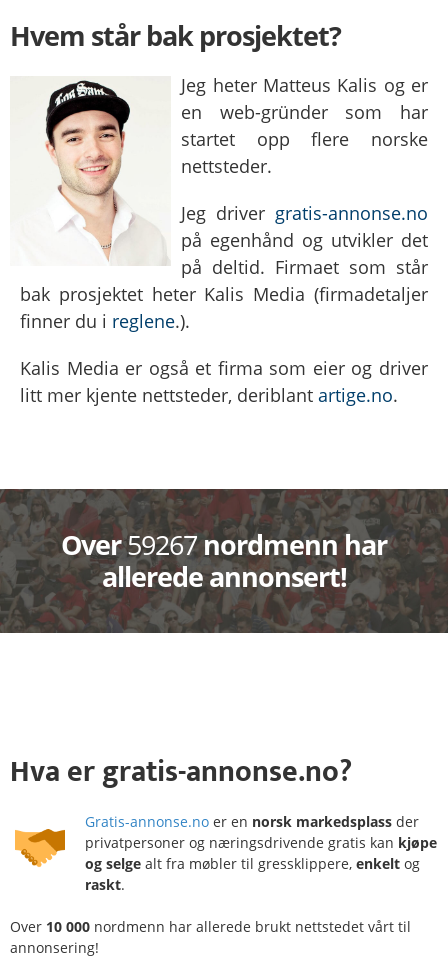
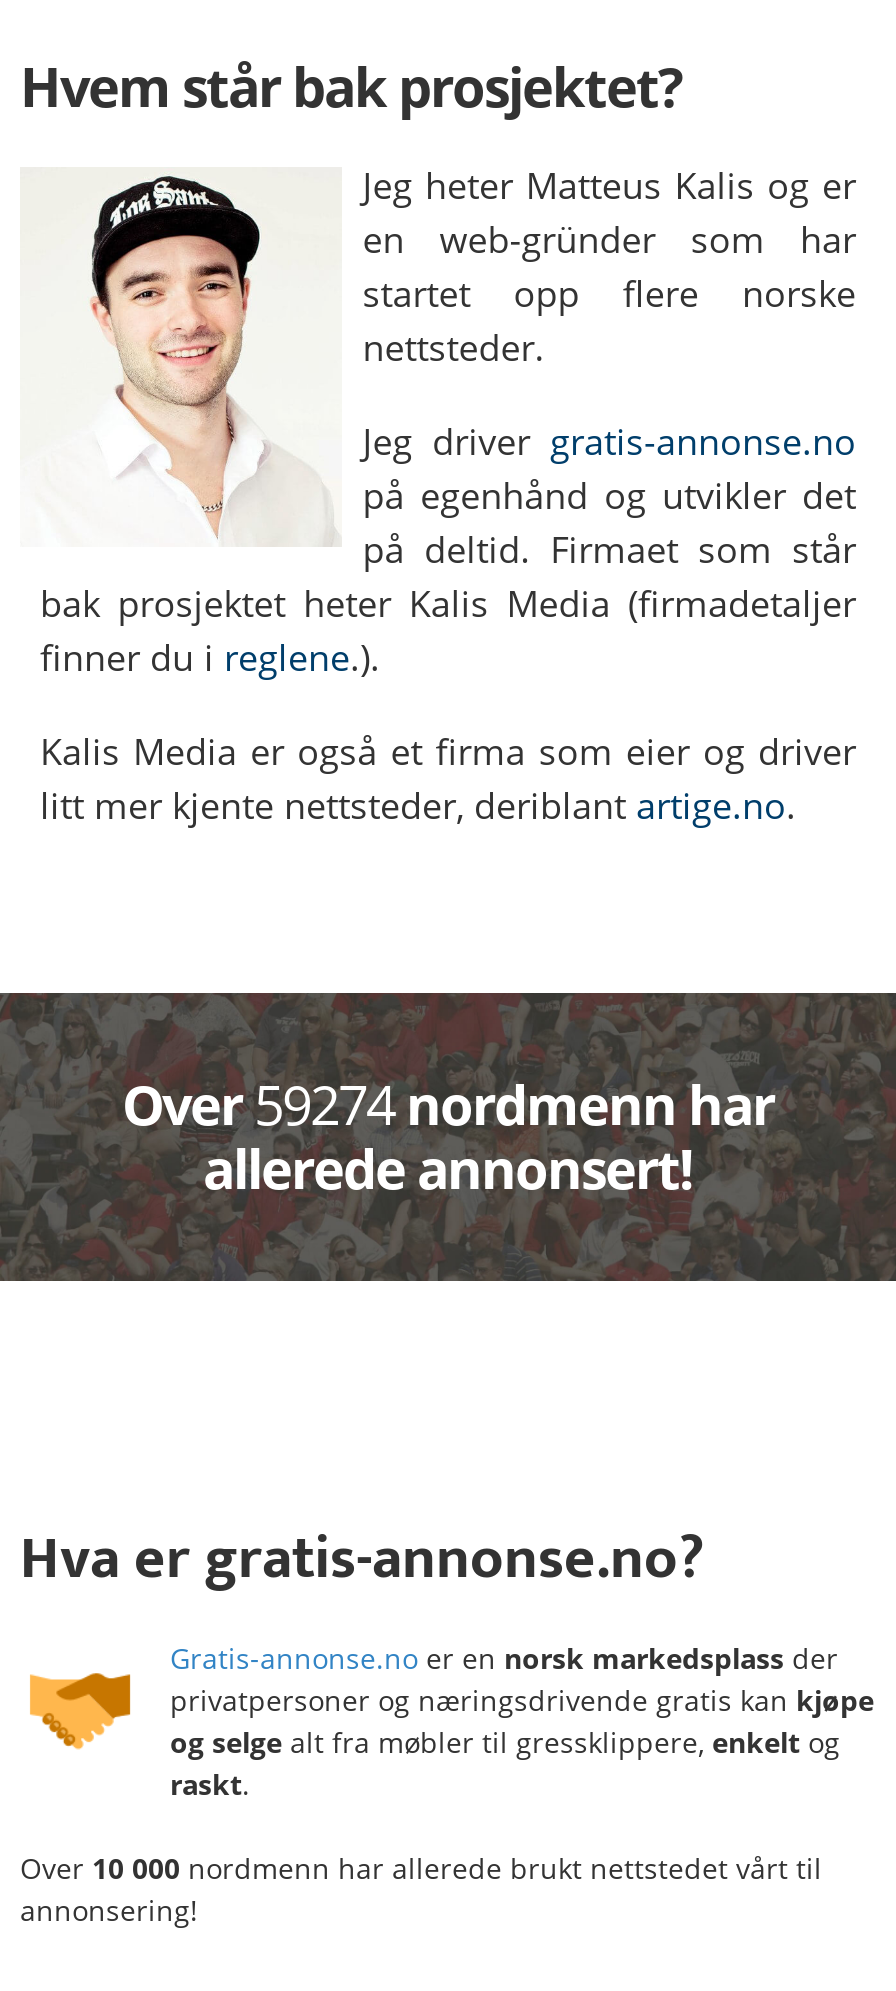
[61,526,387,563] Over 59267 nordmenn har -> [122,1067,774,1141] Over 59274 nordmenn har

